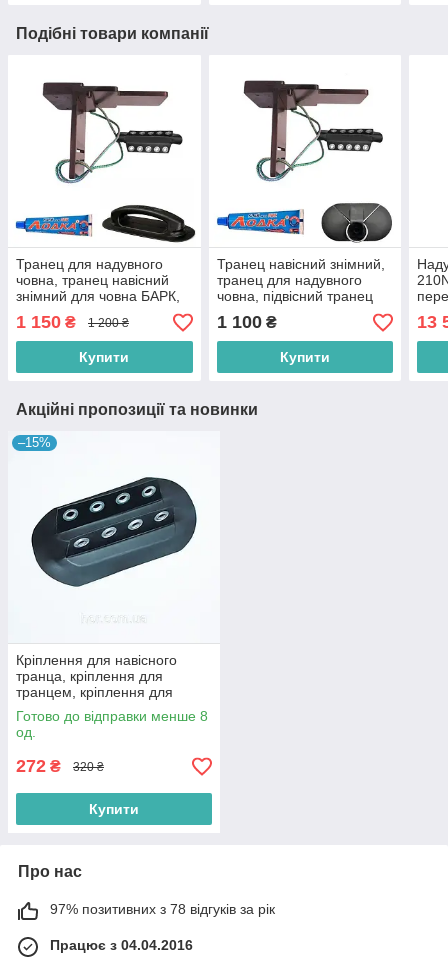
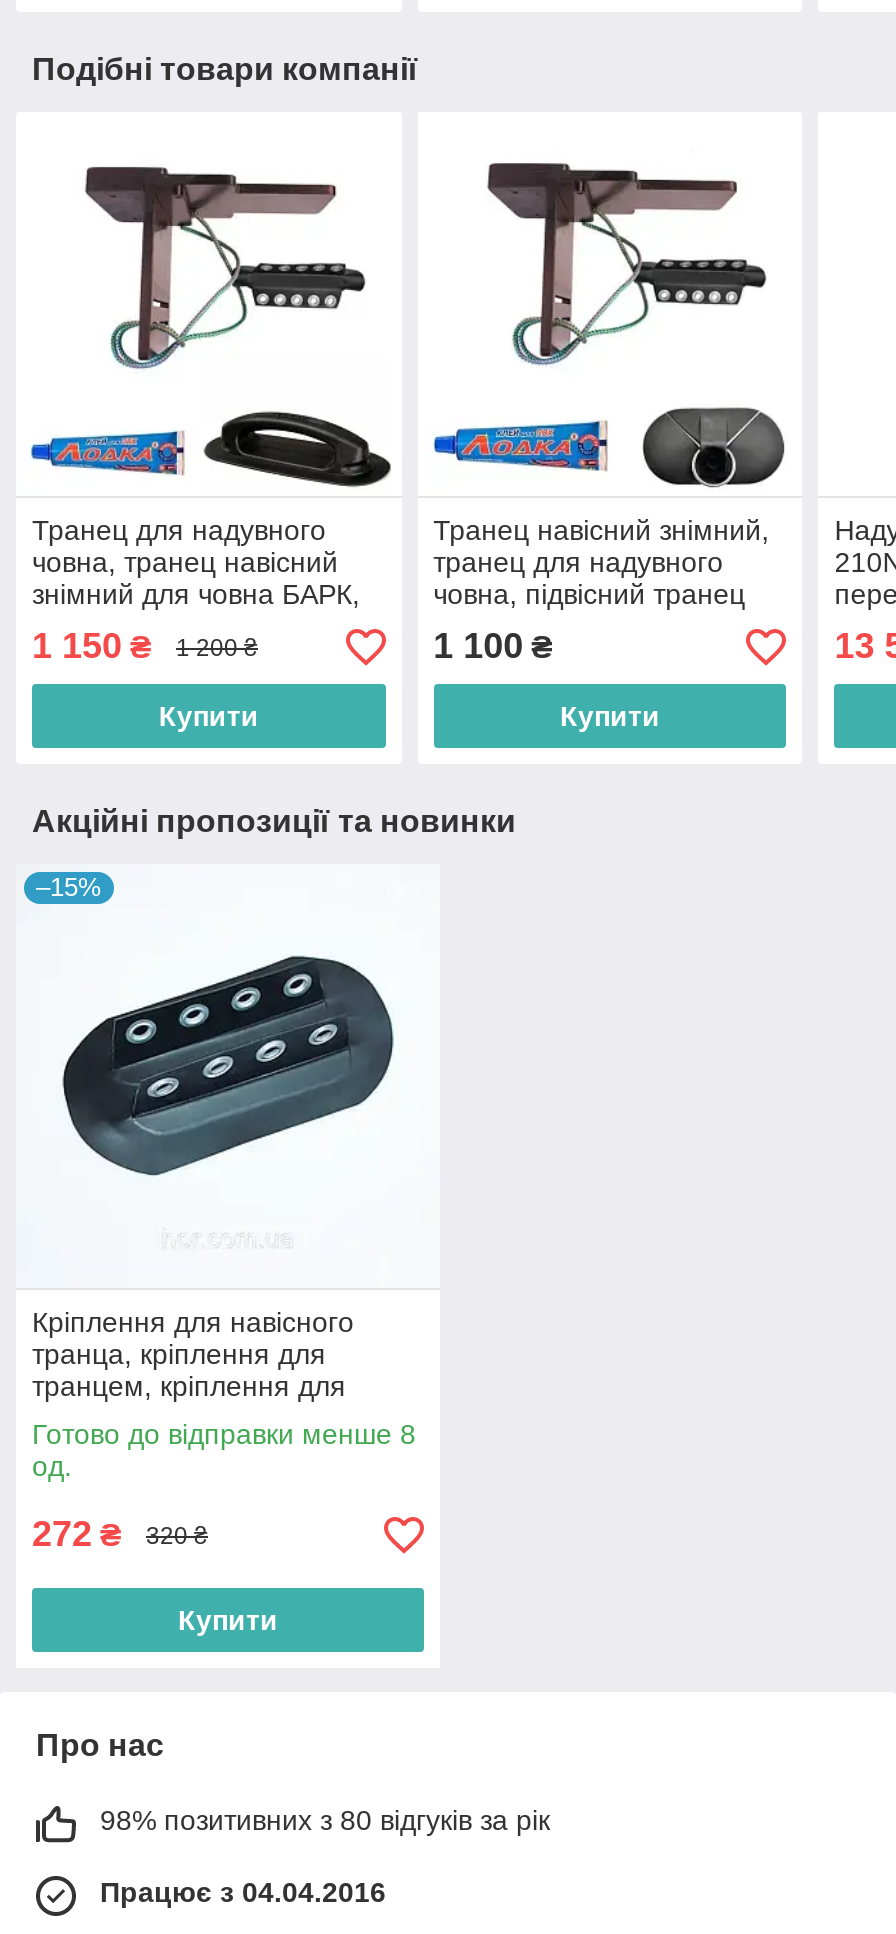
[50,901,275,917] 97% позитивних з 78 відгуків за рік -> [100,1805,550,1837] 98% позитивних з 80 відгуків за рік

